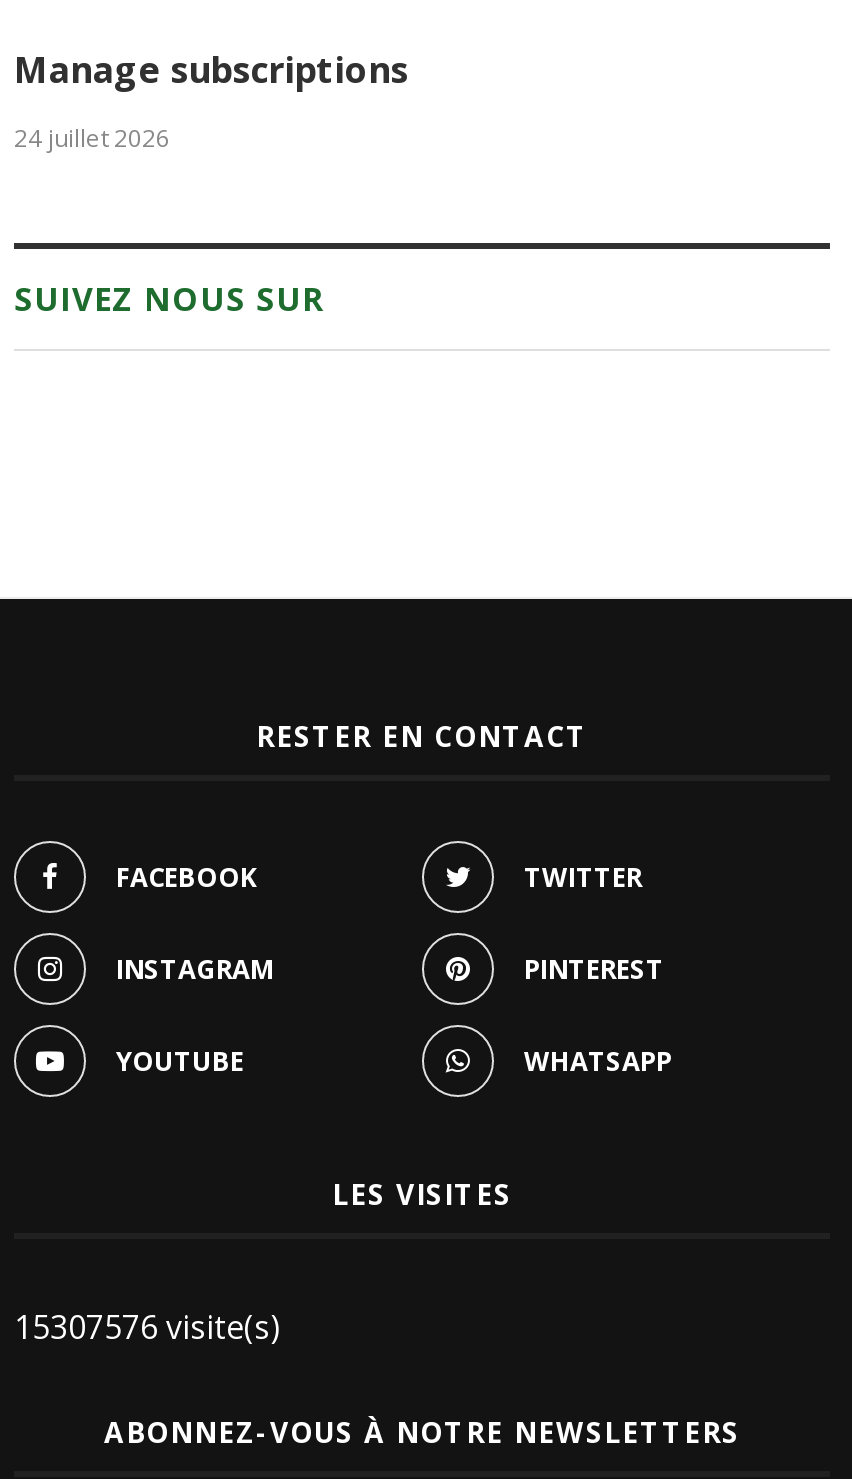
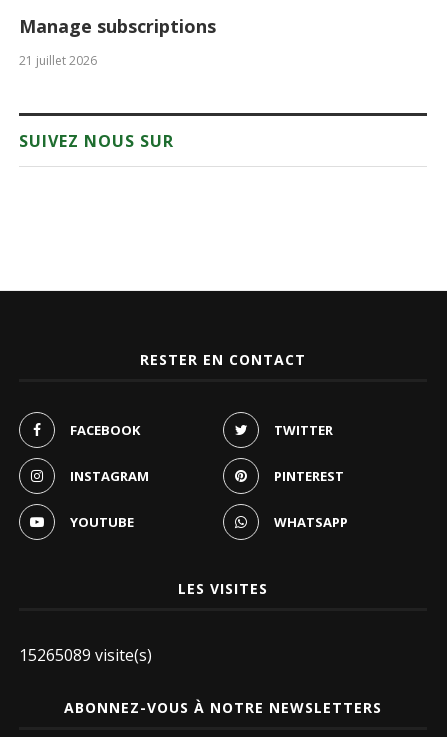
[14,121,170,155] 24 juillet 2026 -> [19,52,97,69] 21 juillet 2026
[14,1305,280,1349] 15307576 visite(s) -> [19,644,152,666] 15265089 visite(s)

